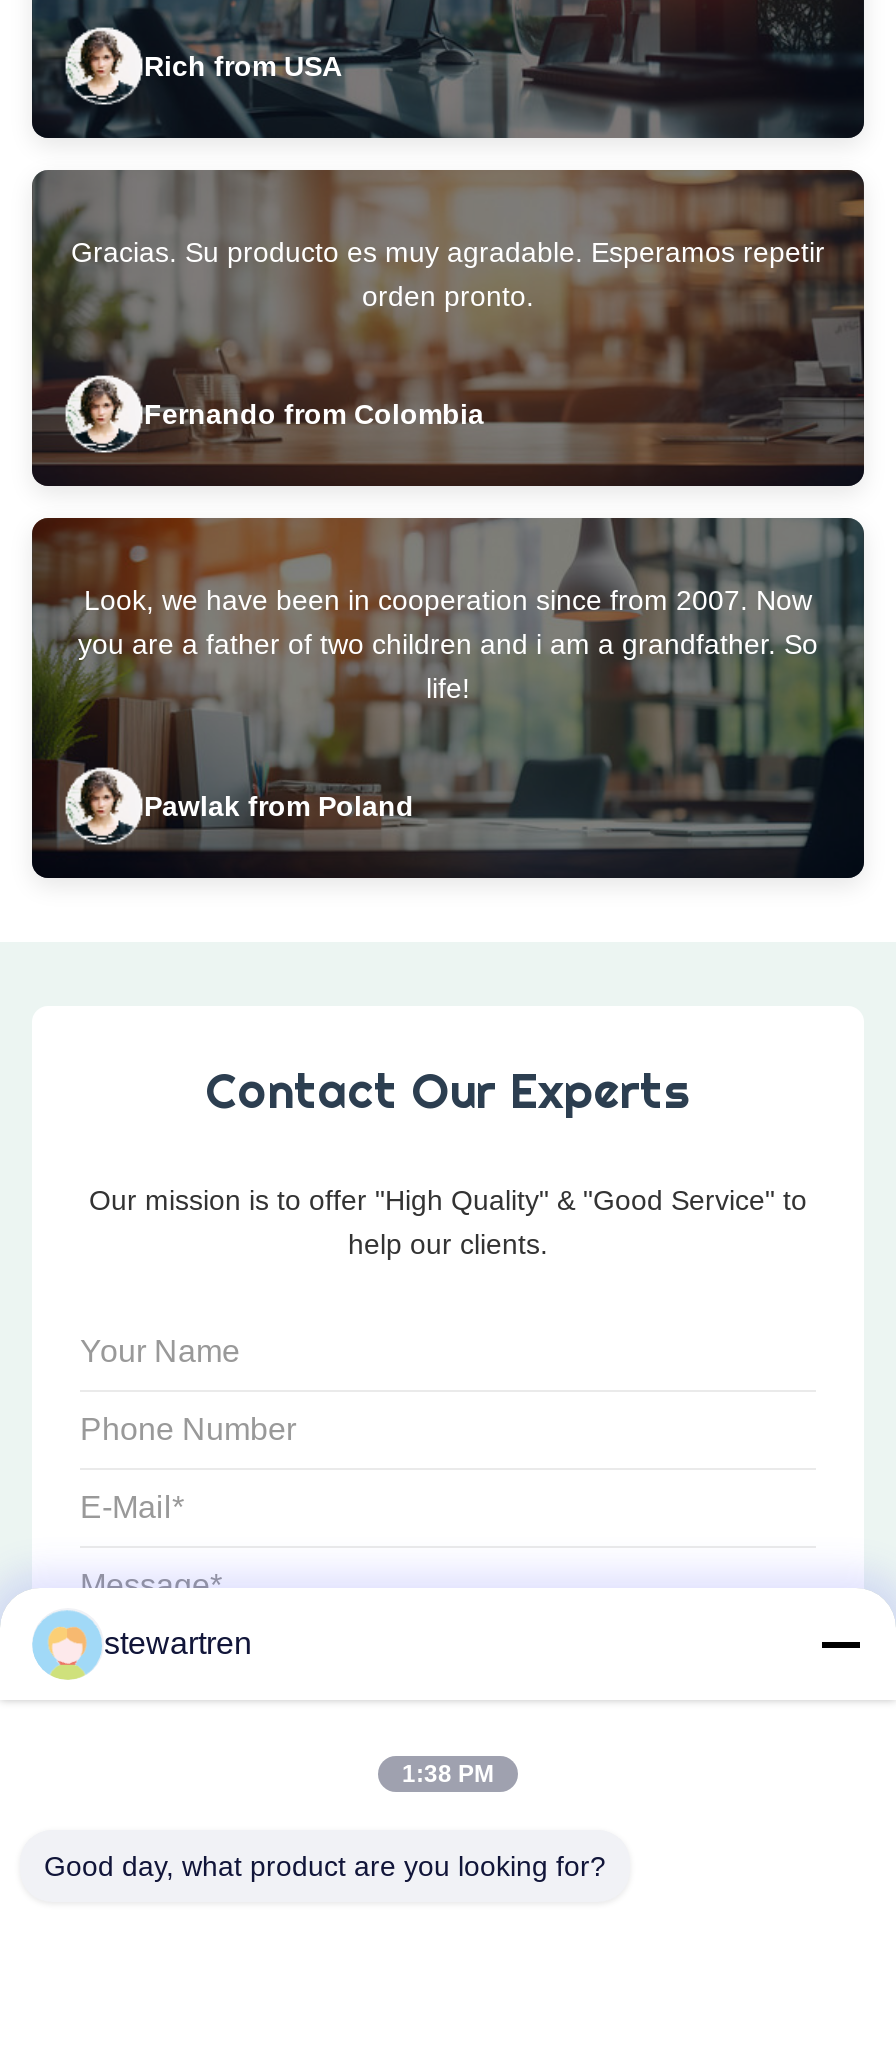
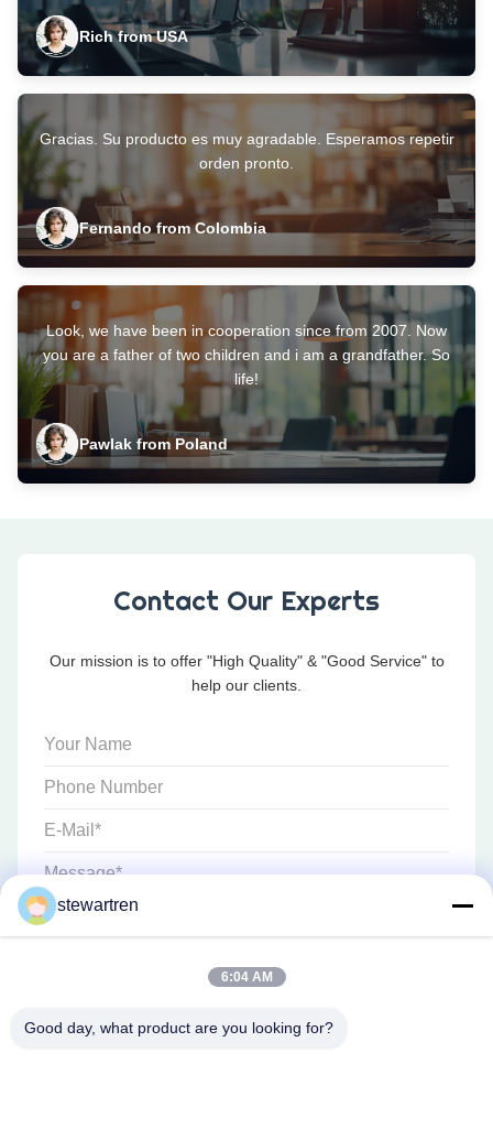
[402,1760,494,1788] 1:38 PM -> [221,969,272,985] 6:04 AM

